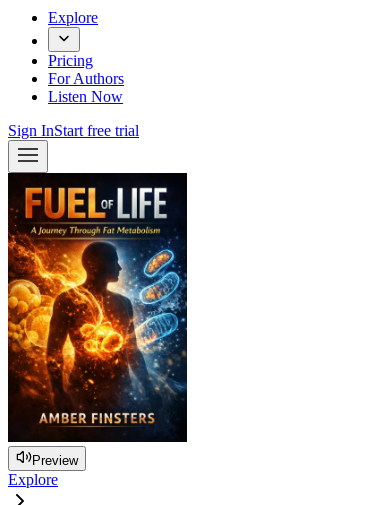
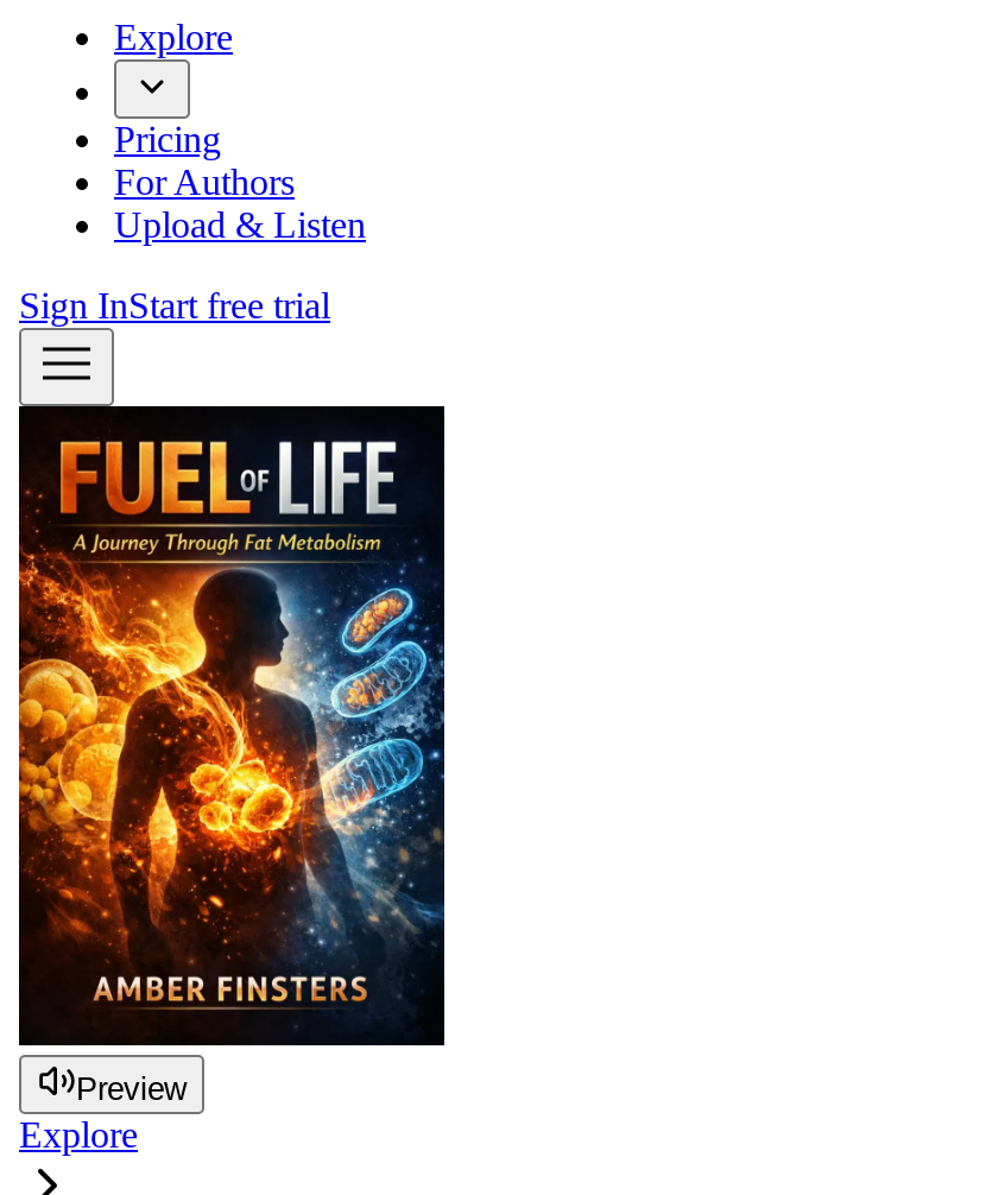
[48,88,123,105] Listen Now -> [114,204,366,245] Upload & Listen

